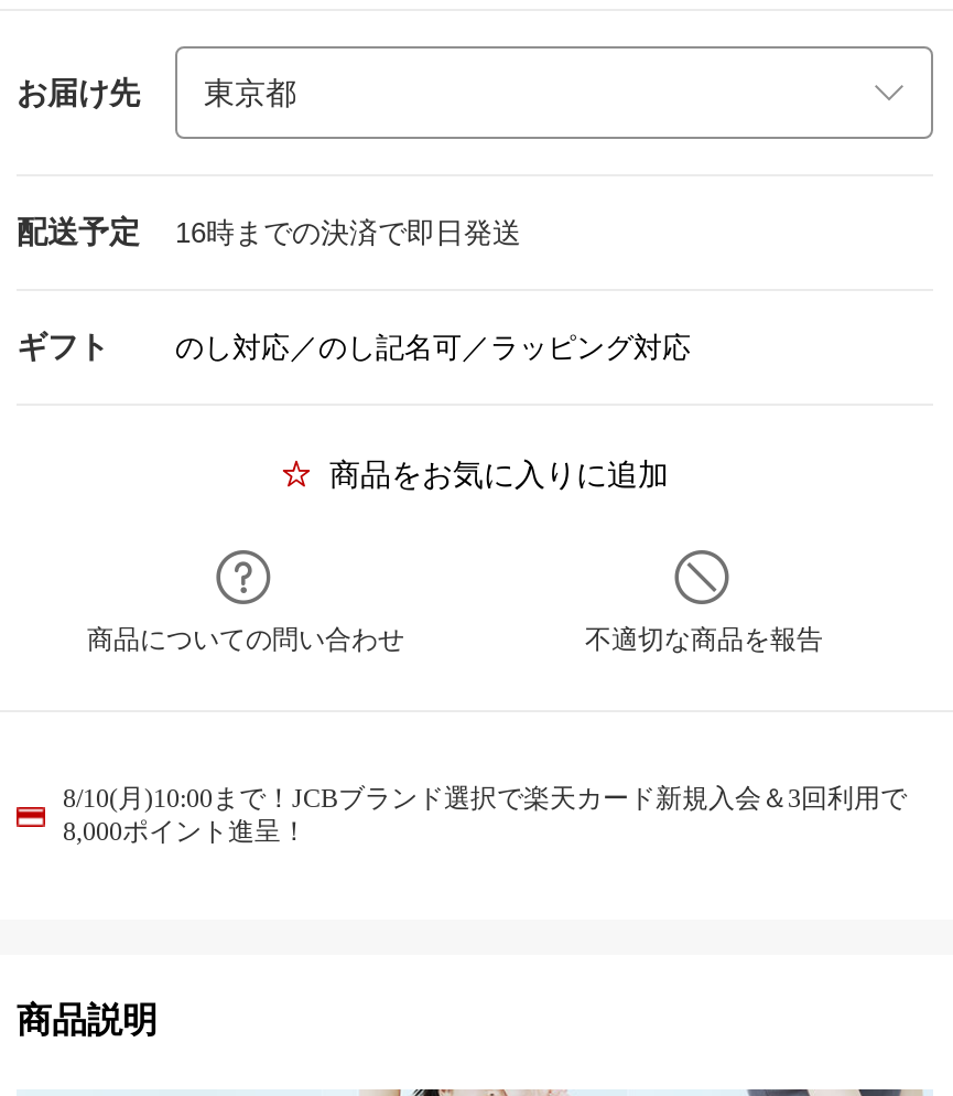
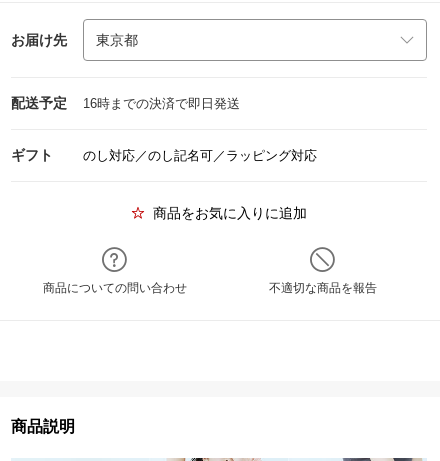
[63,783,907,847] 8/10(月)10:00まで！JCBブランド選択で楽天カード新規入会＆3回利用で | 8,000ポイント進呈！ -> none

